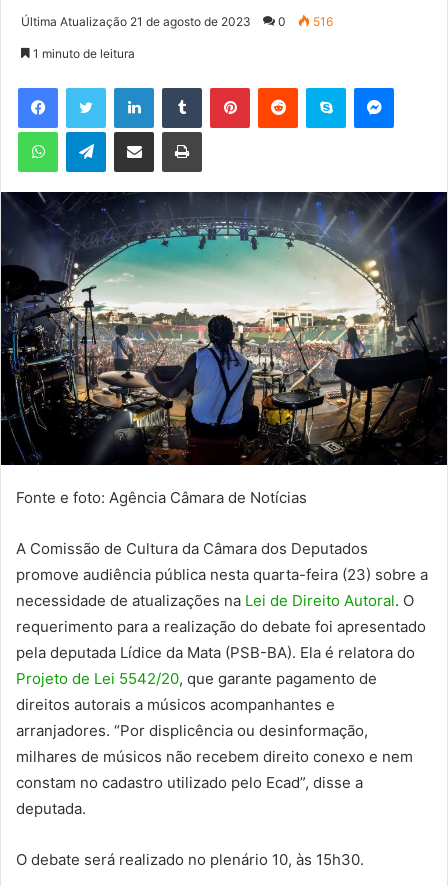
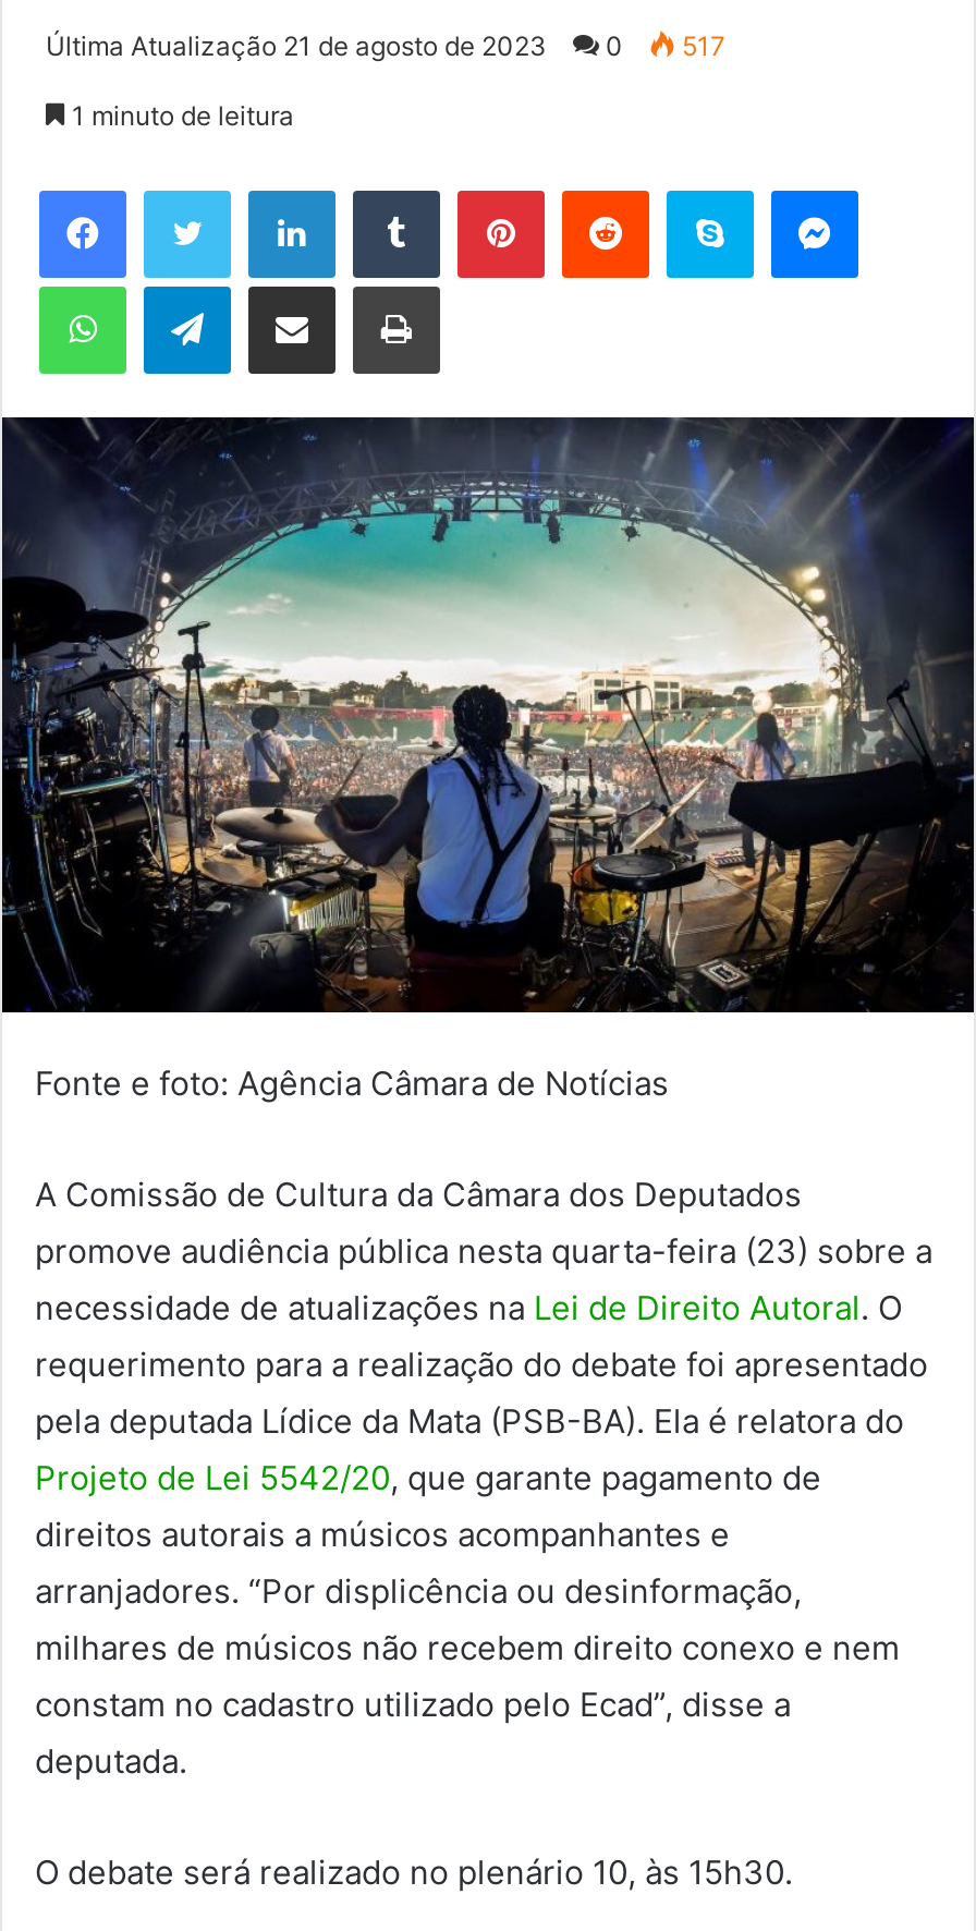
[21,14,333,29] Última Atualização 21 de agosto de 2023 0 516 -> [46,29,725,62] Última Atualização 21 de agosto de 2023 0 517

